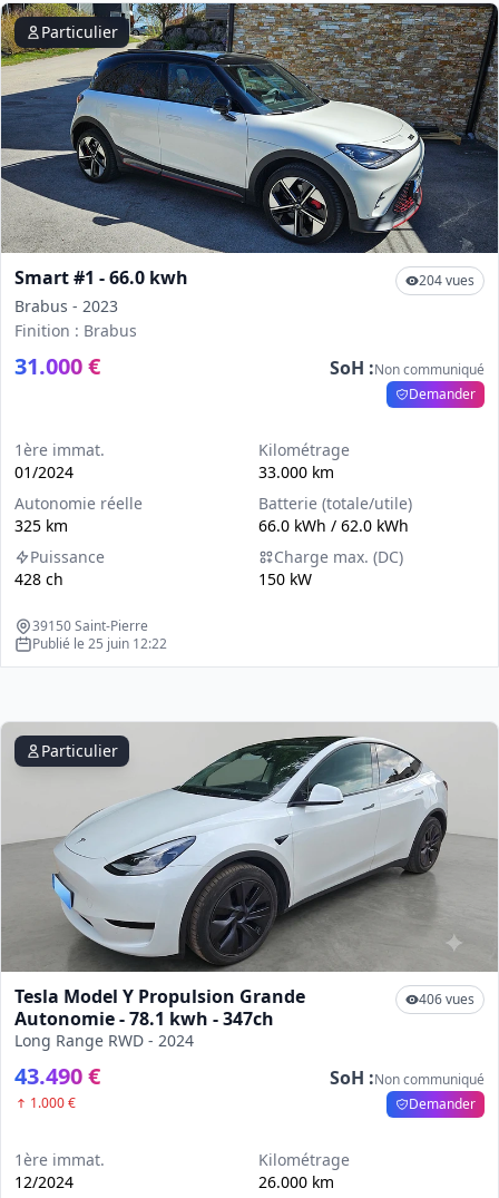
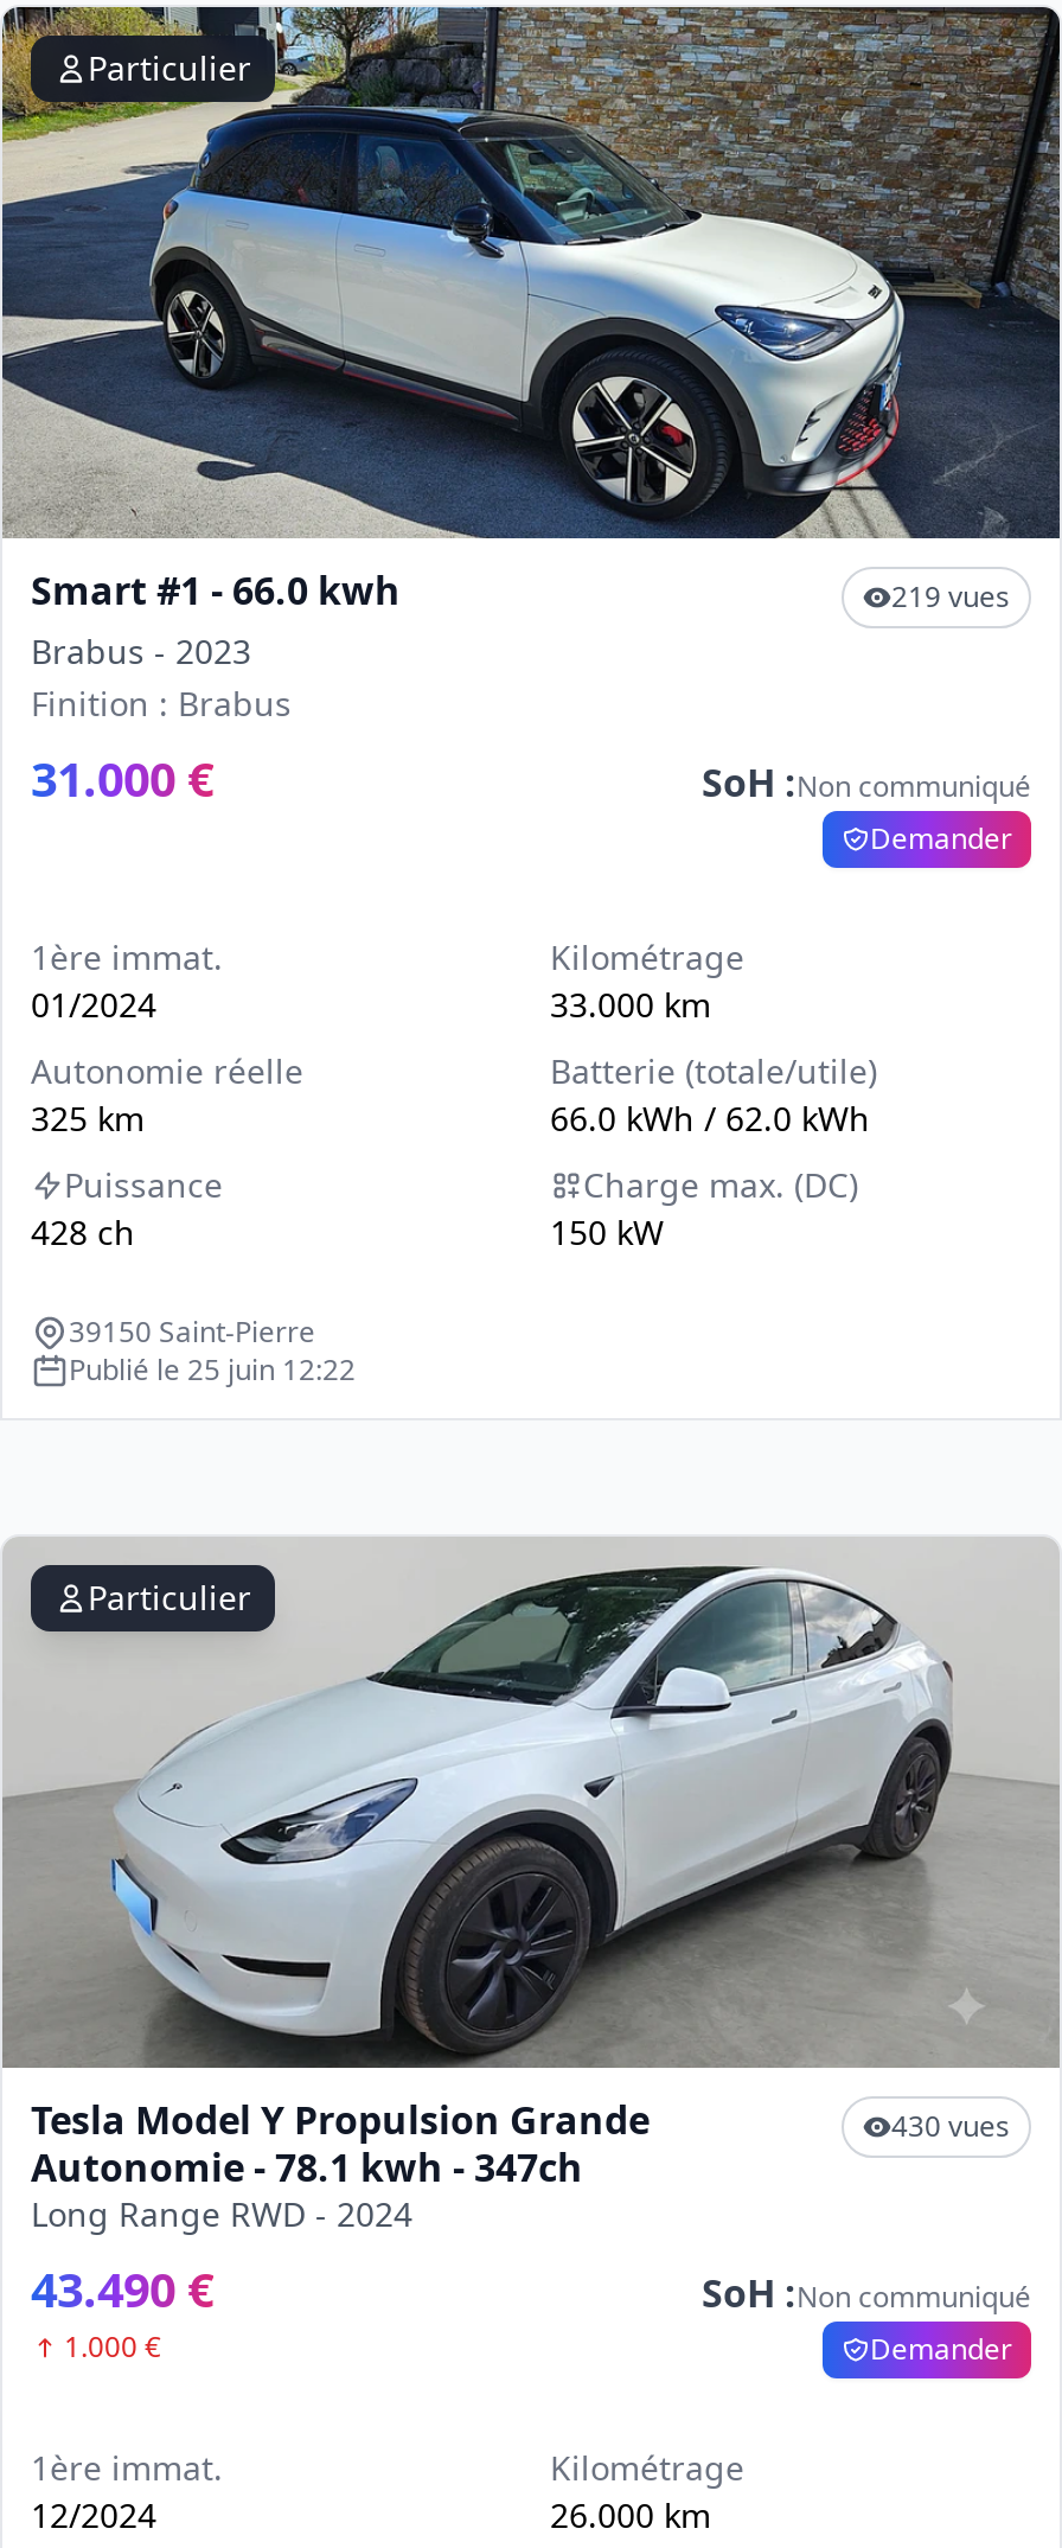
[419,271,474,290] 204 vues -> [891,576,1010,617] 219 vues
[419,990,474,1009] 406 vues -> [891,2106,1010,2146] 430 vues

